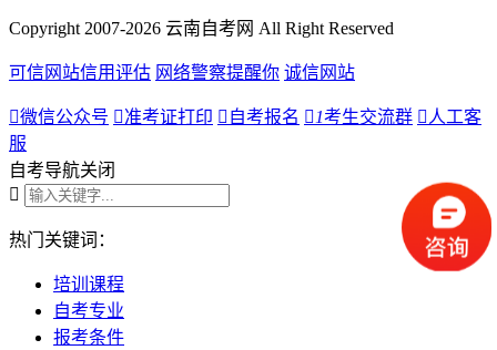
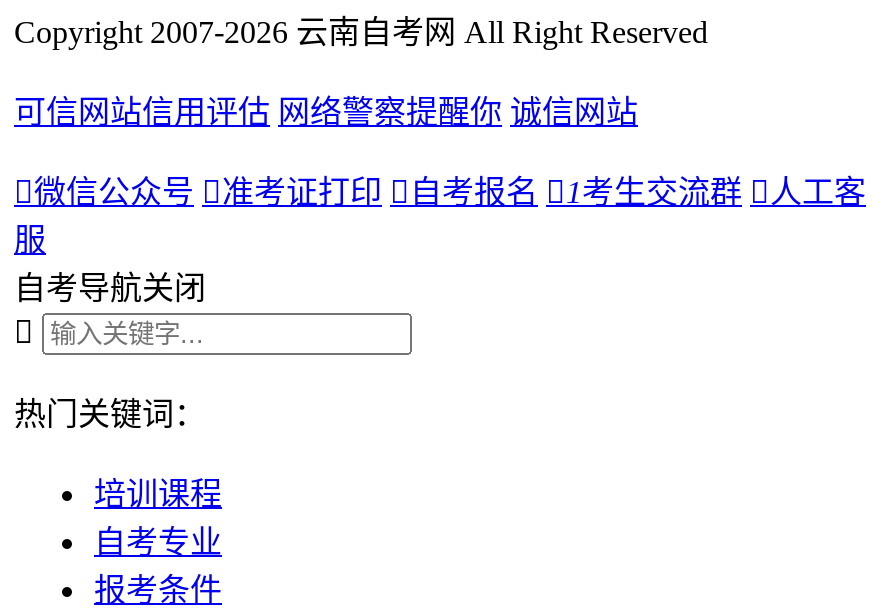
[400,181,493,272] [image] -> none

